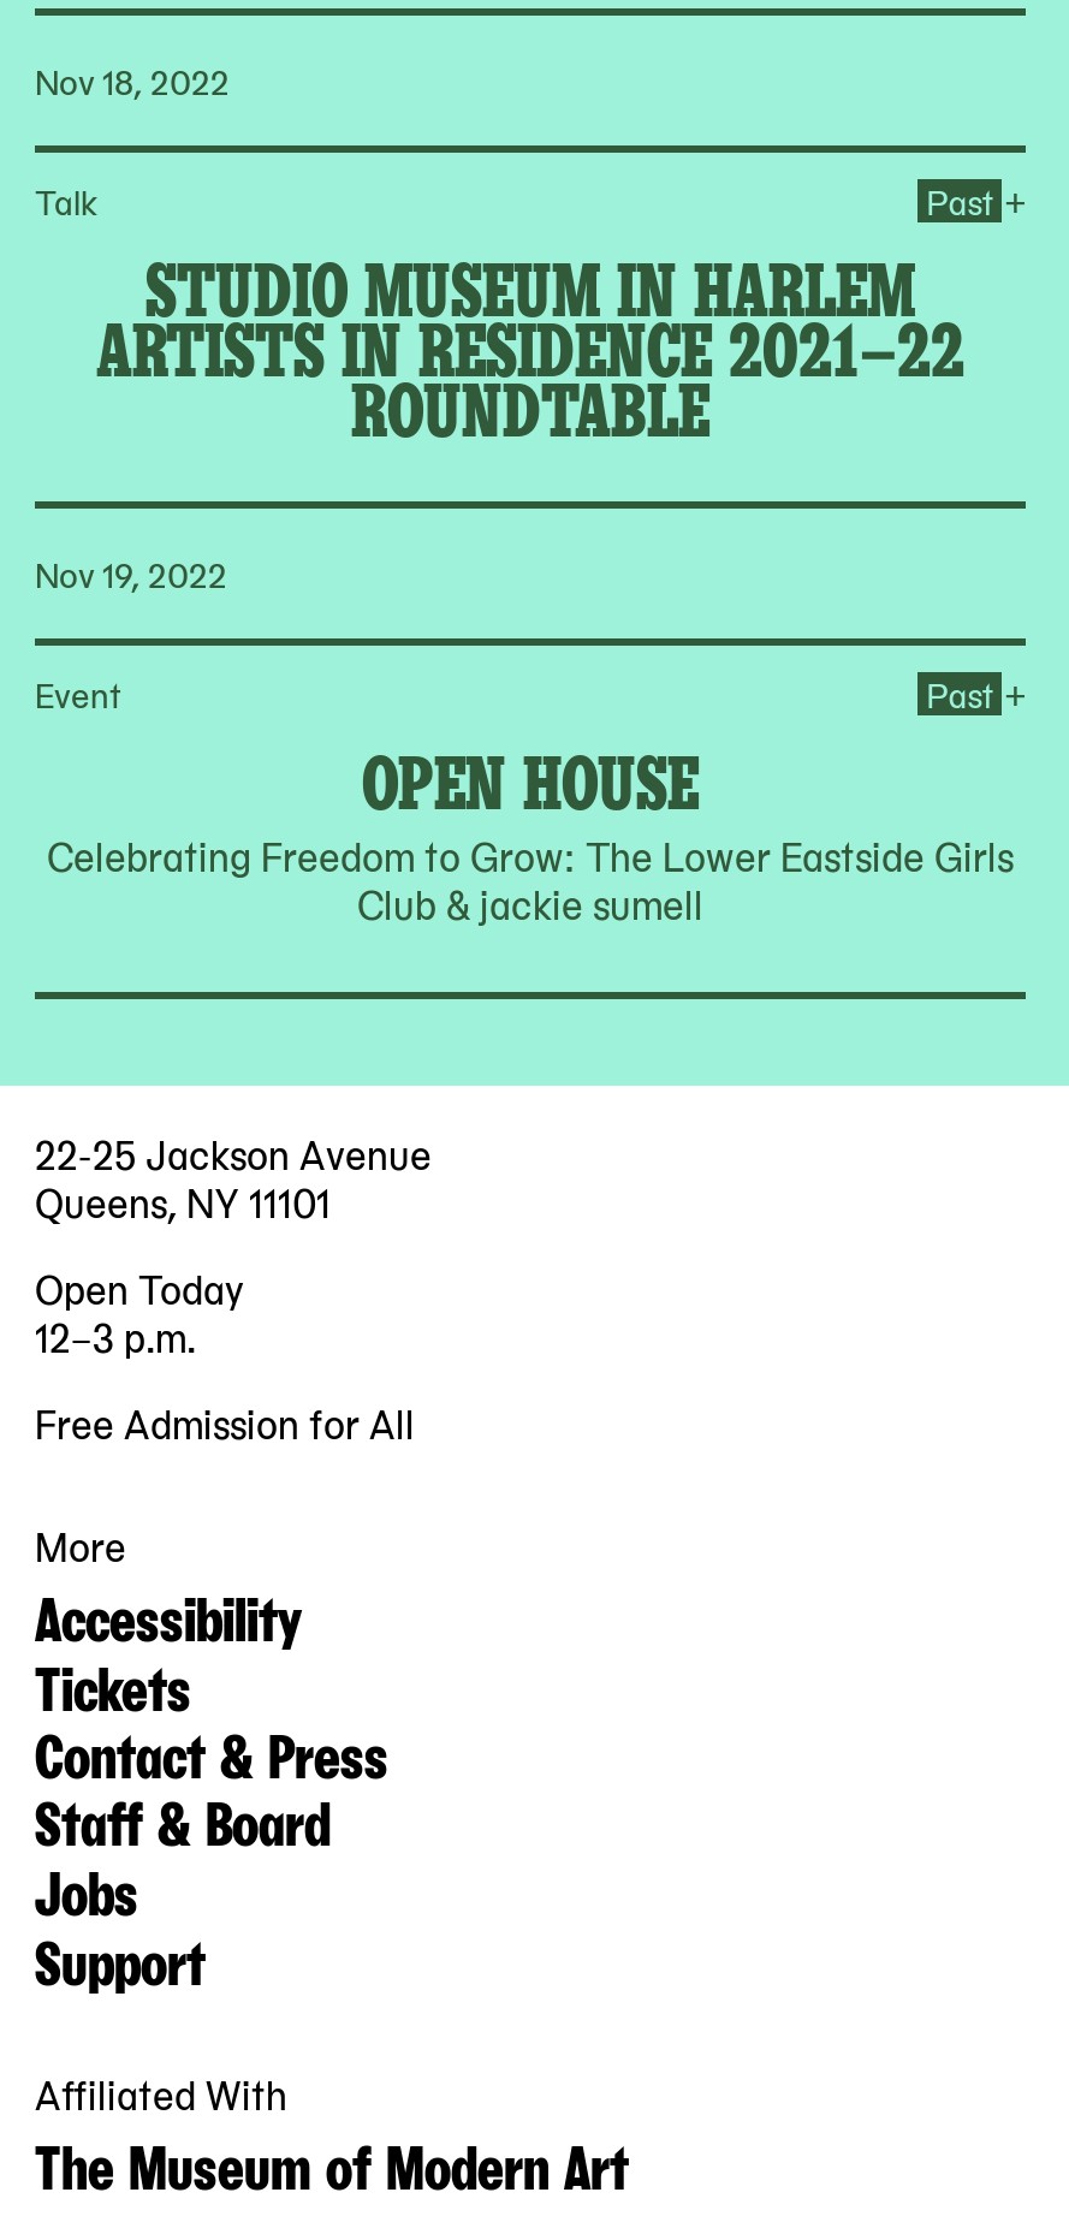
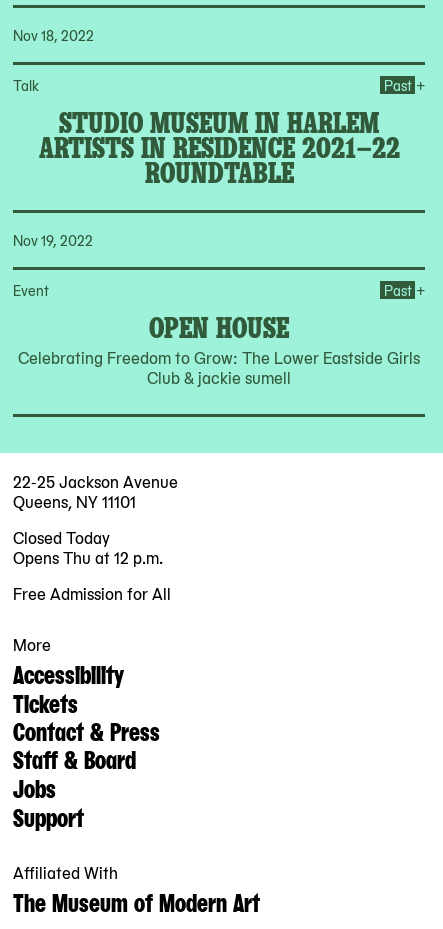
[35,1259,244,1365] Open Today | 12–3 p.m. -> [13,525,163,569] Closed Today | Opens Thu at 12 p.m.

